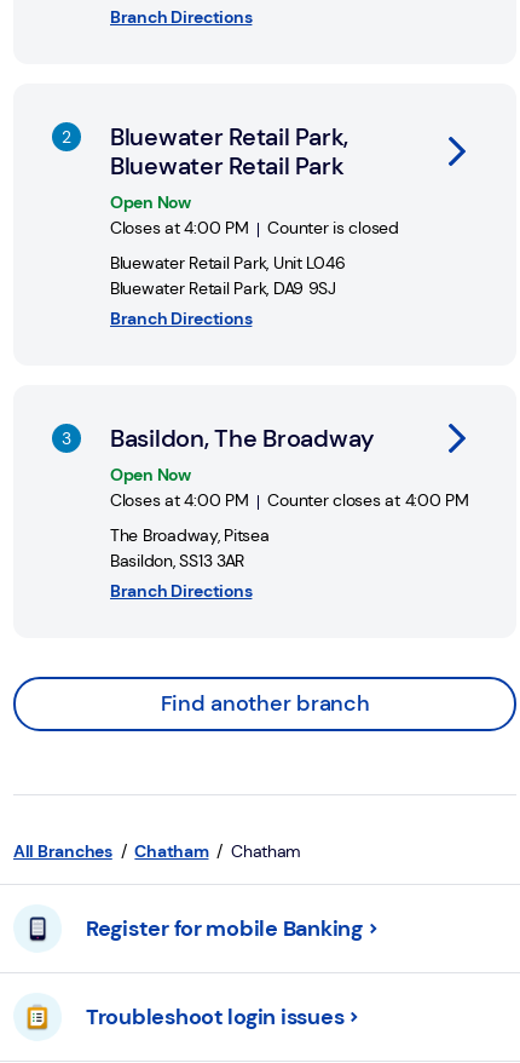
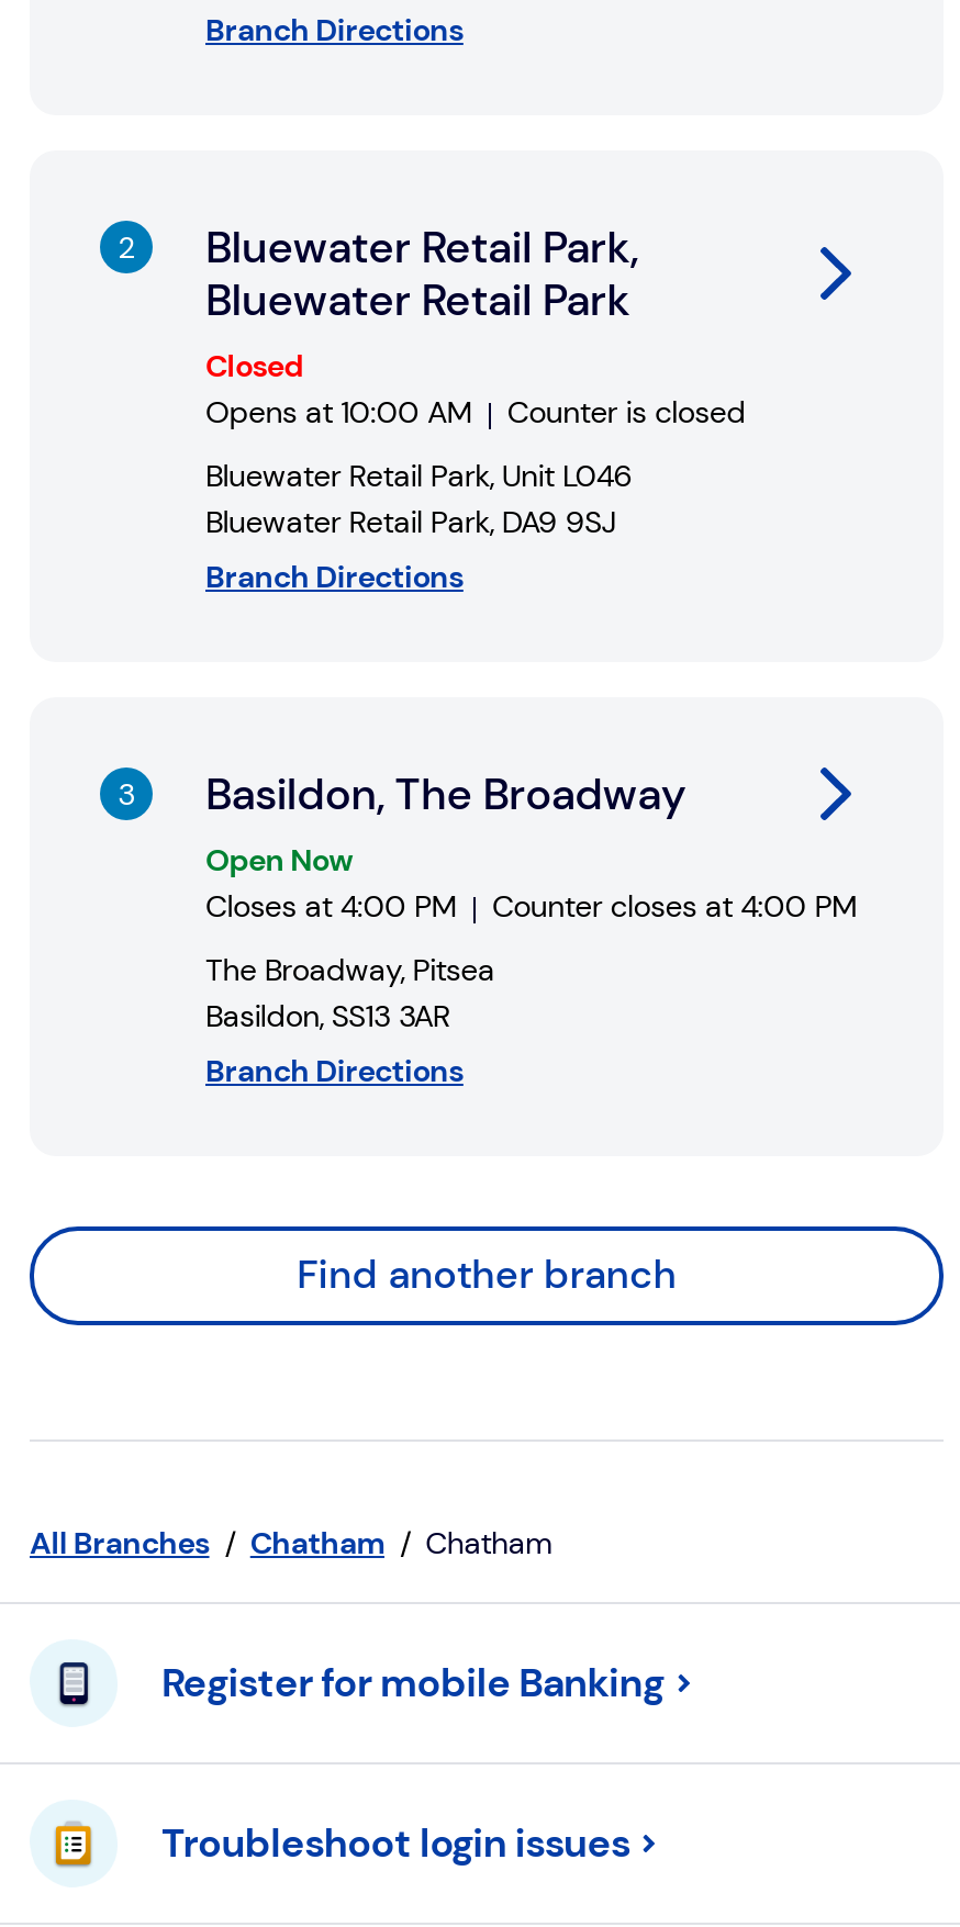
[110,191,248,239] Open Now | Closes at 4:00 PM -> [205,346,472,432] Closed | Opens at 10:00 AM

